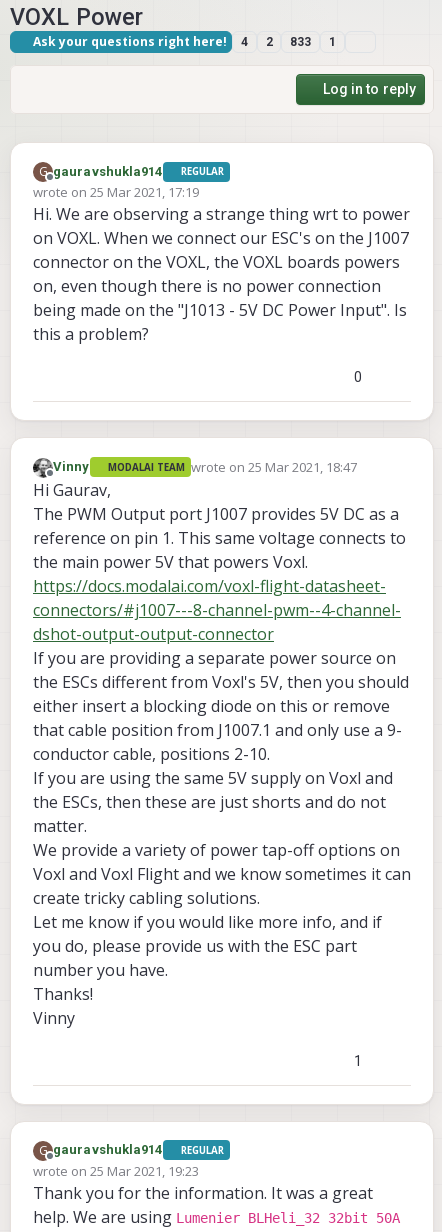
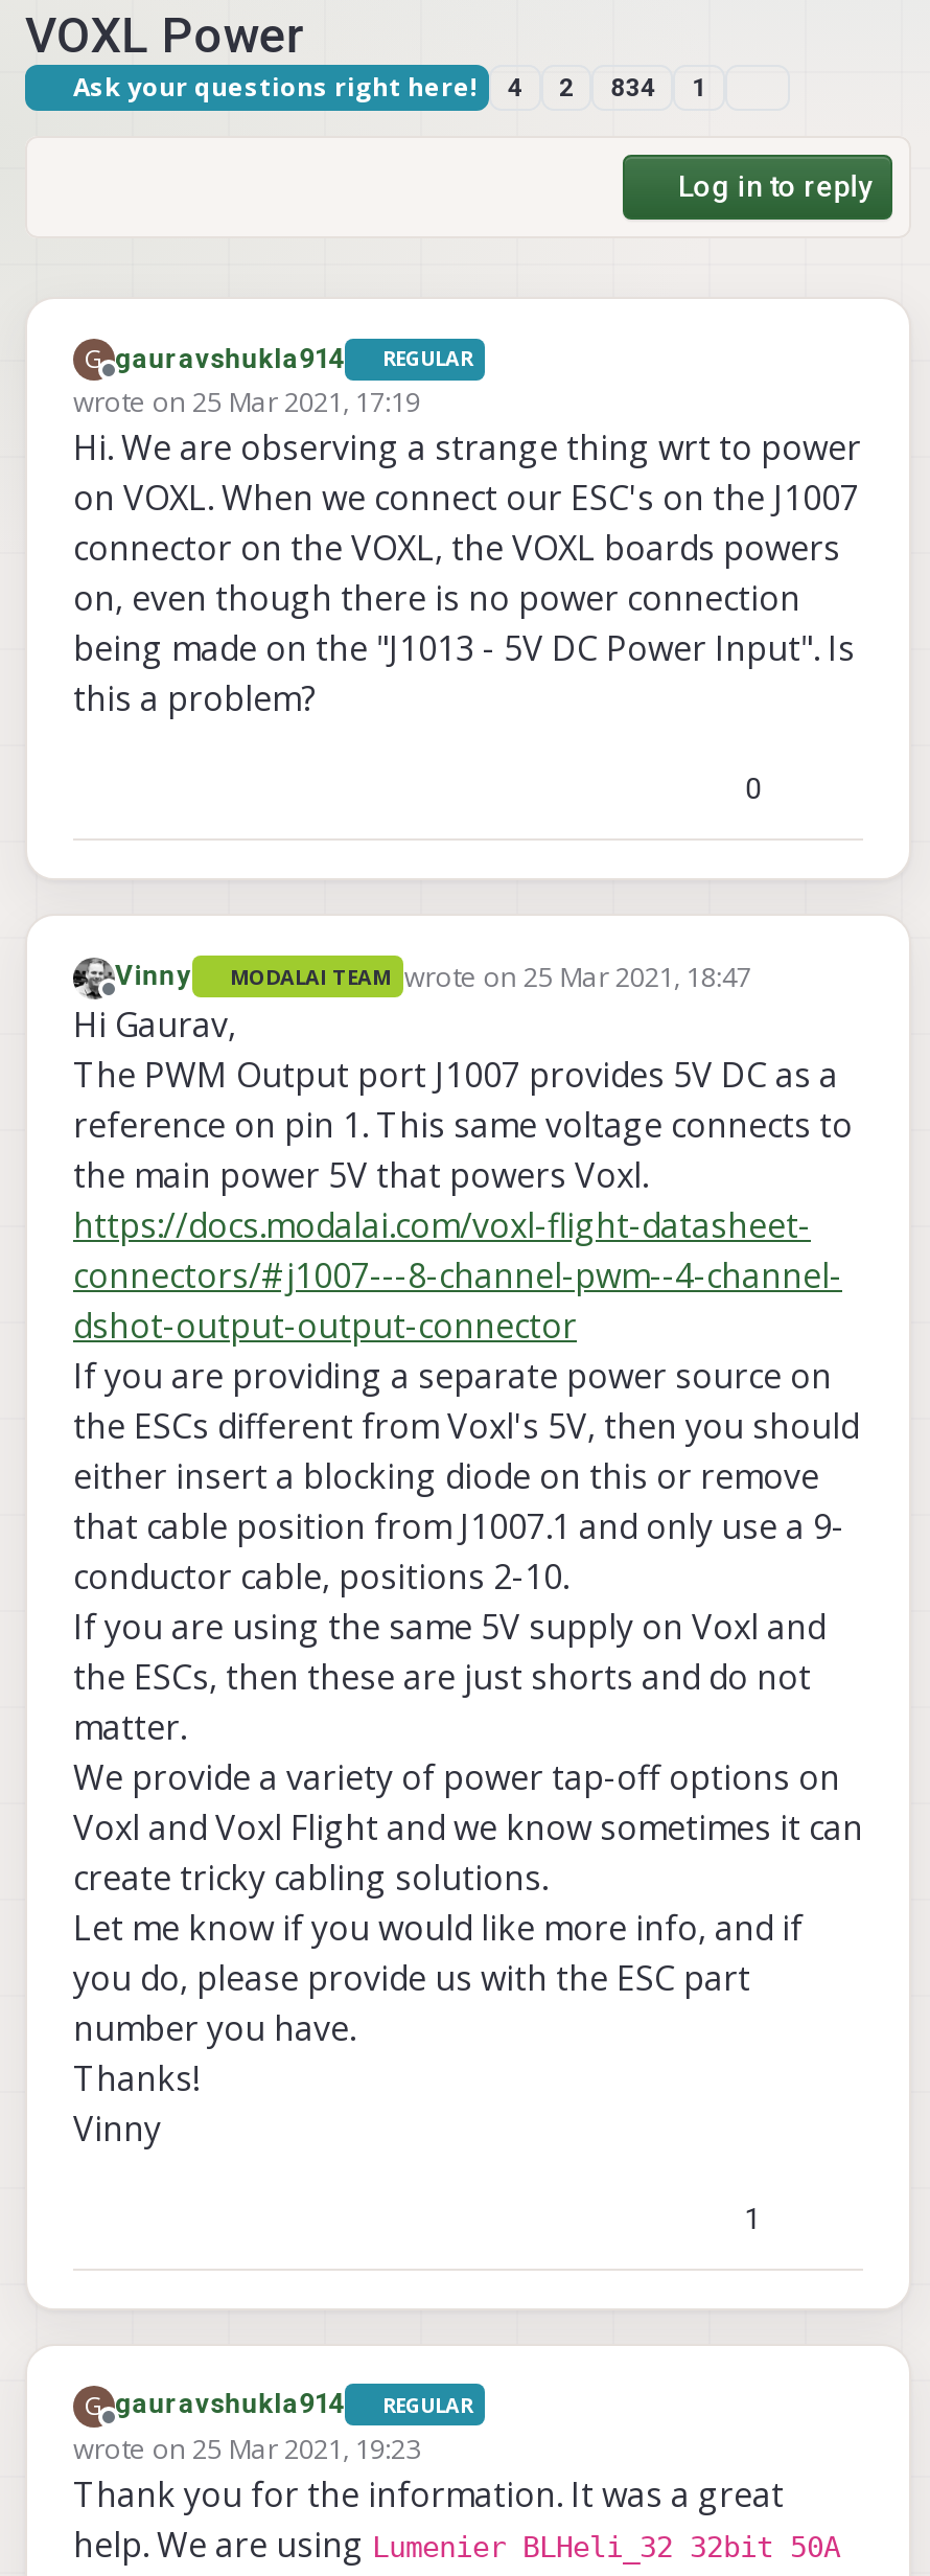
[30,33,336,50] Ask your questions right here! 4 2 833 1 -> [67,69,707,105] Ask your questions right here! 4 2 834 1

